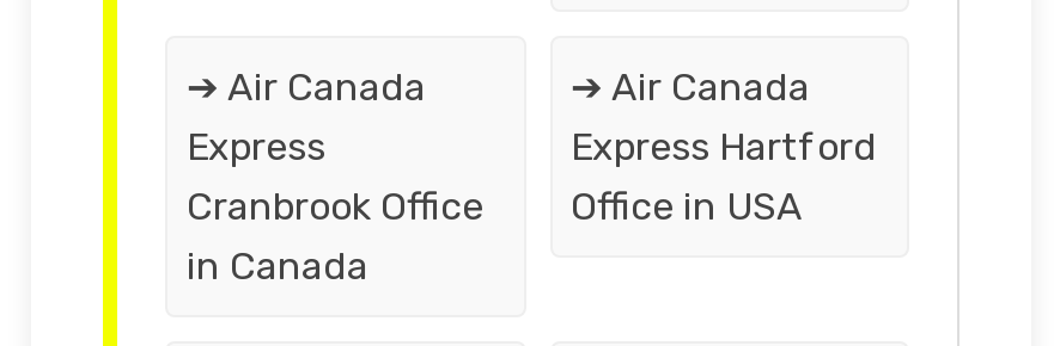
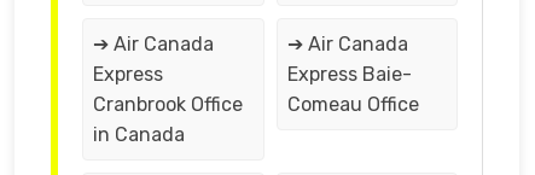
[571,123,877,228] Express Hartford | Office in USA -> [287,62,418,115] Express Baie- | Comeau Office

